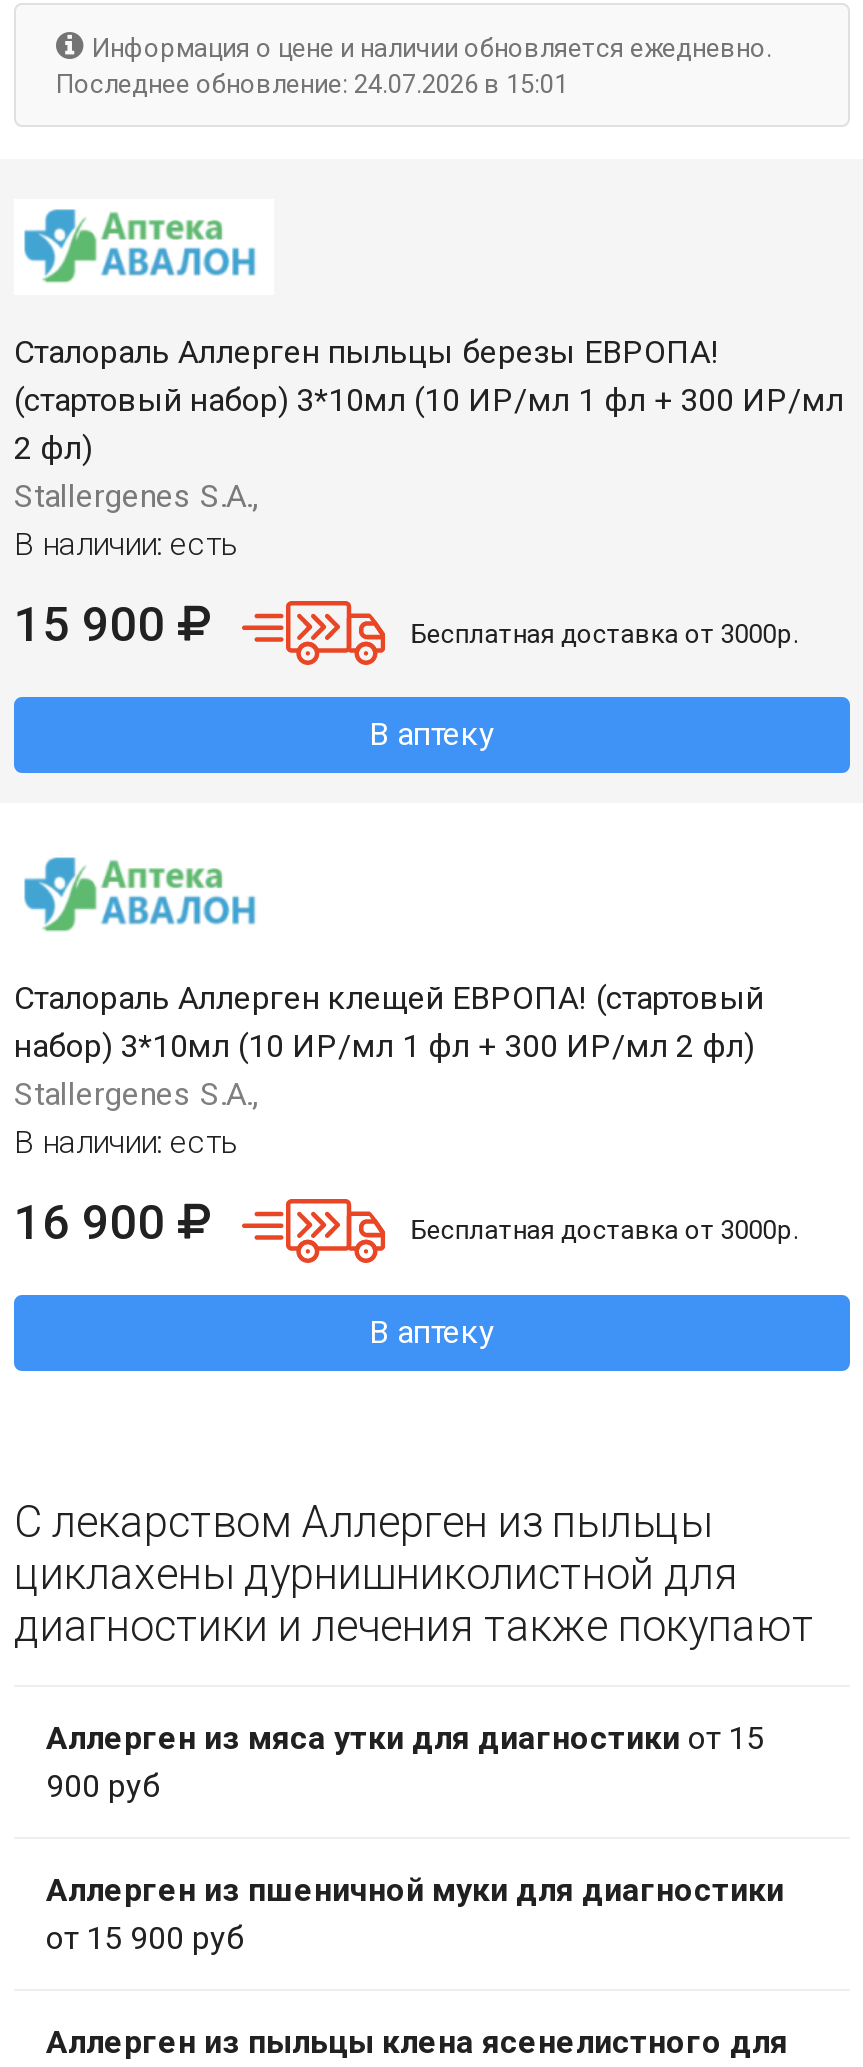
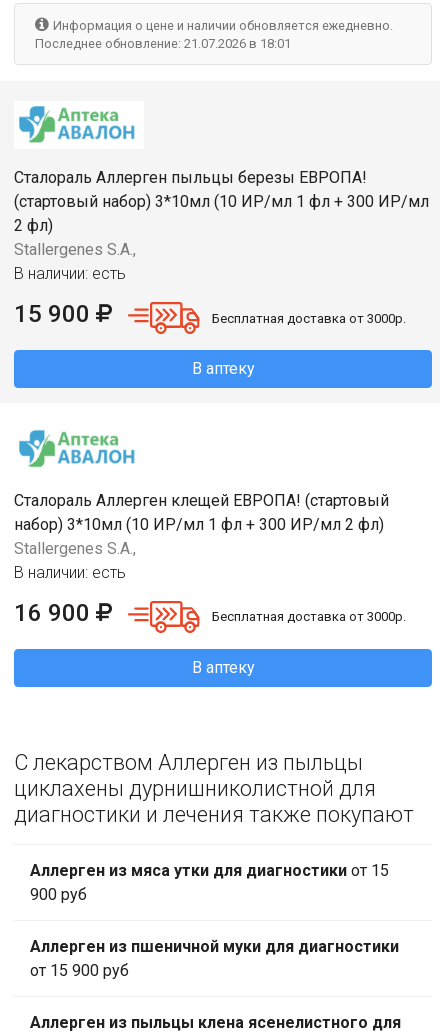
[56,69,568,99] Последнее обновление: 24.07.2026 в 15:01 -> [35,36,291,51] Последнее обновление: 21.07.2026 в 18:01

